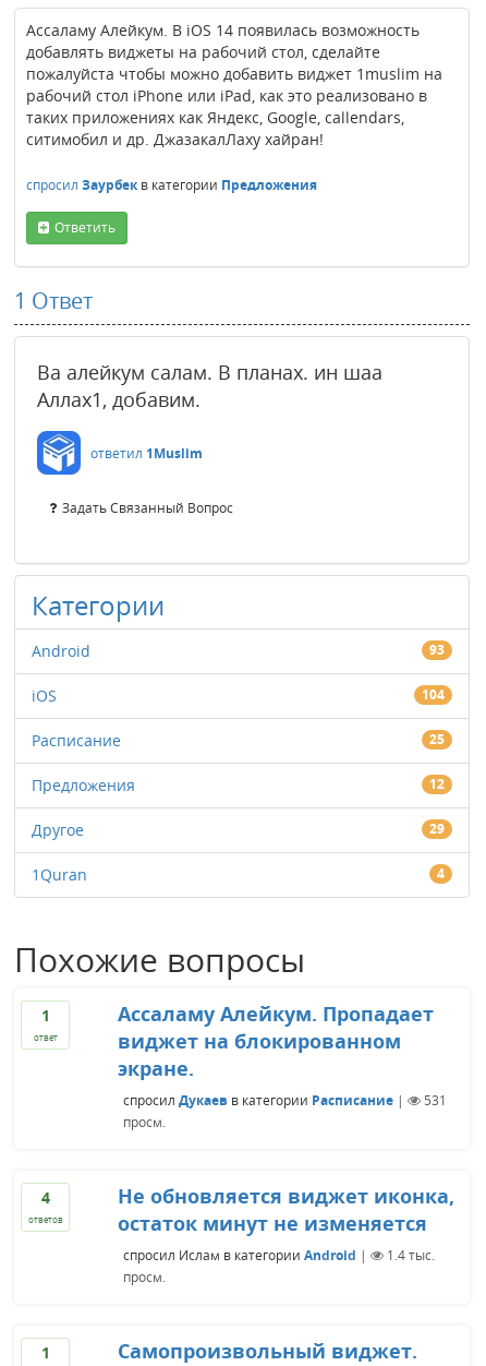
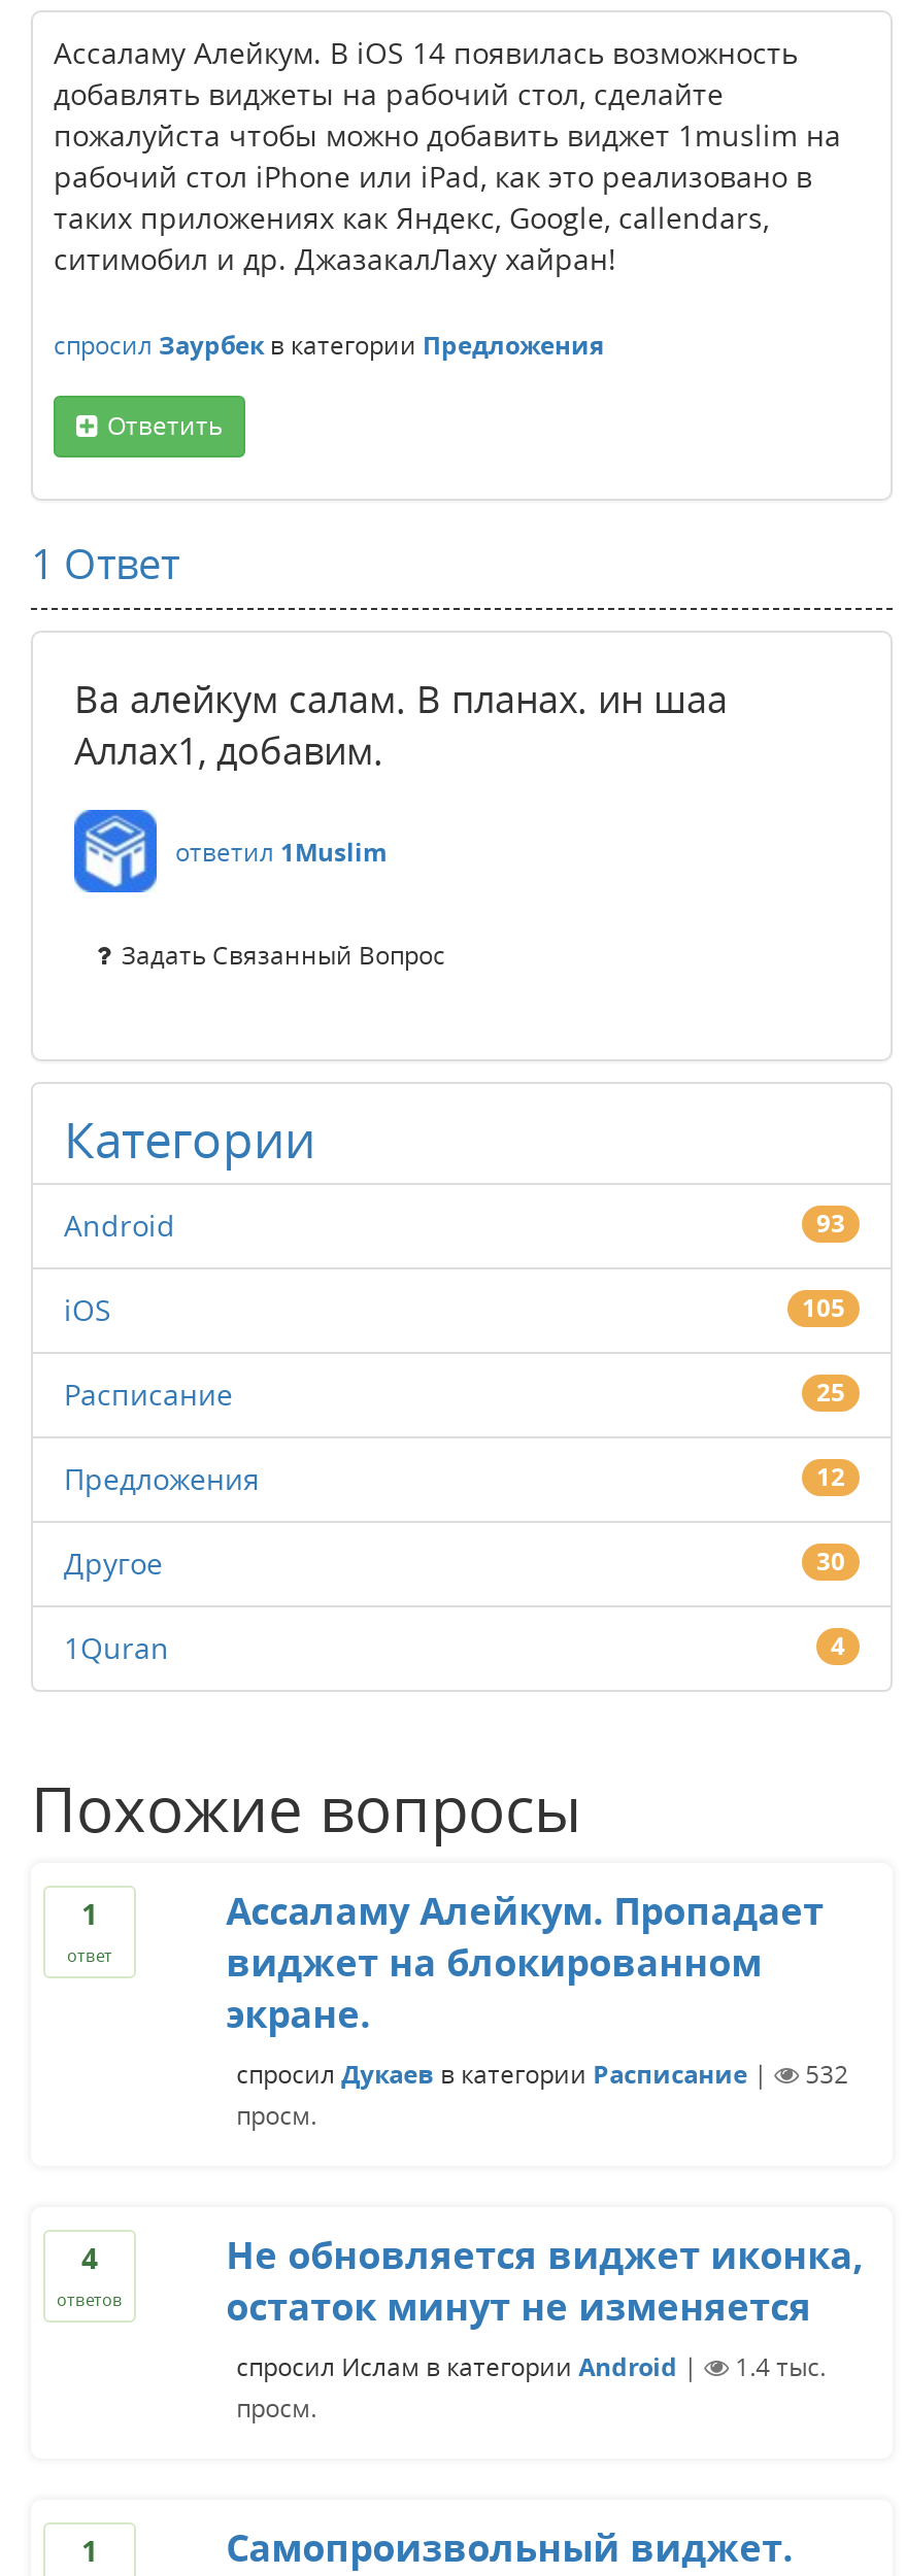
[422,685,445,704] 104 -> [802,1290,845,1325] 105
[429,819,445,838] 29 -> [816,1544,845,1579] 30
[423,1091,446,1109] 531 -> [805,2056,848,2091] 532

